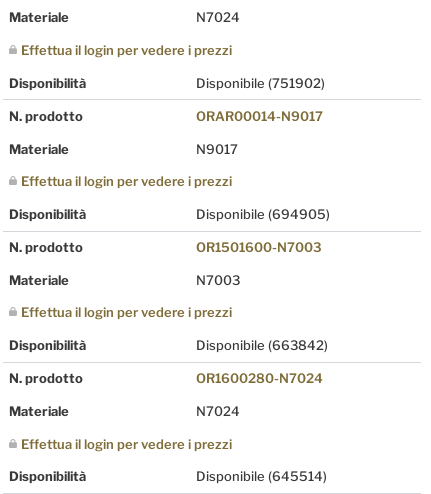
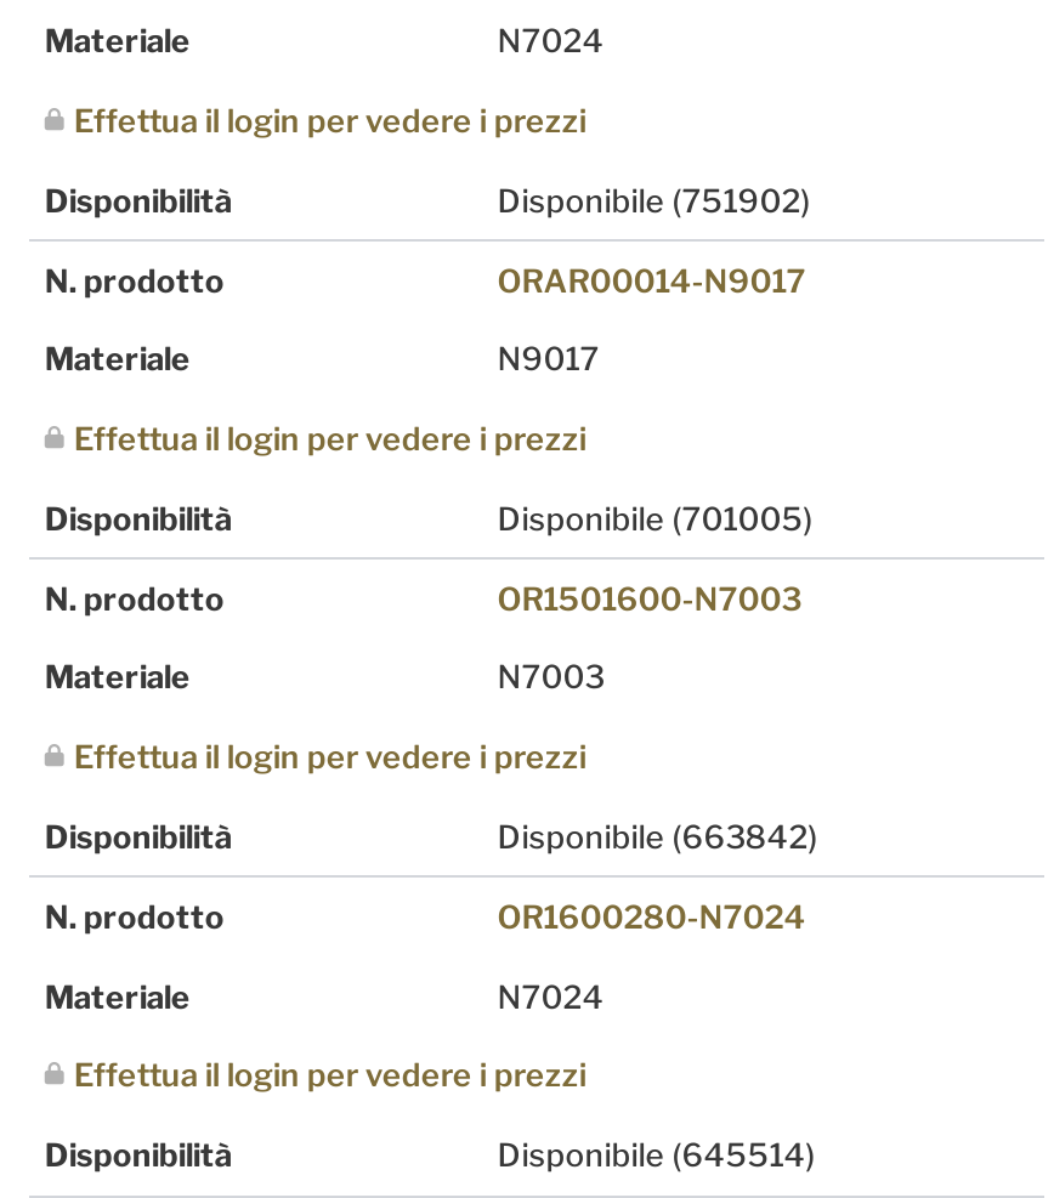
[196,206,330,222] Disponibile (694905) -> [497,499,813,538] Disponibile (701005)

